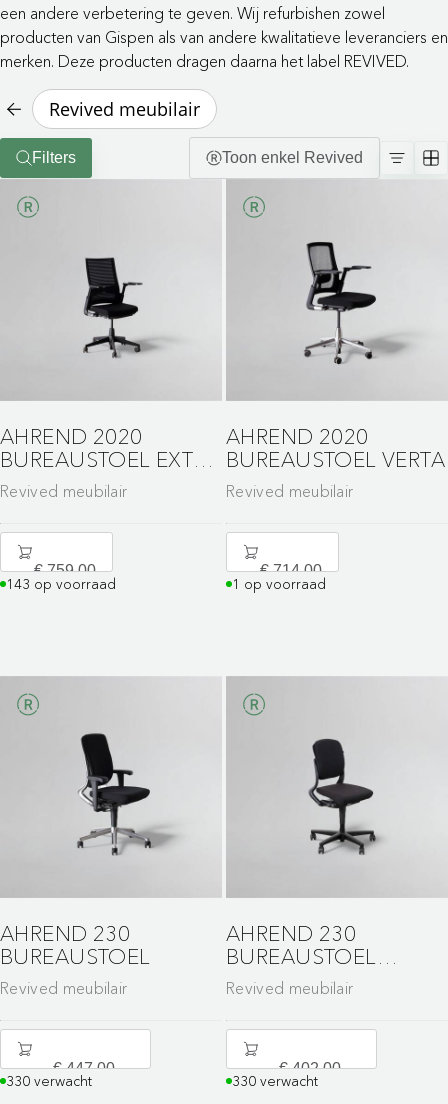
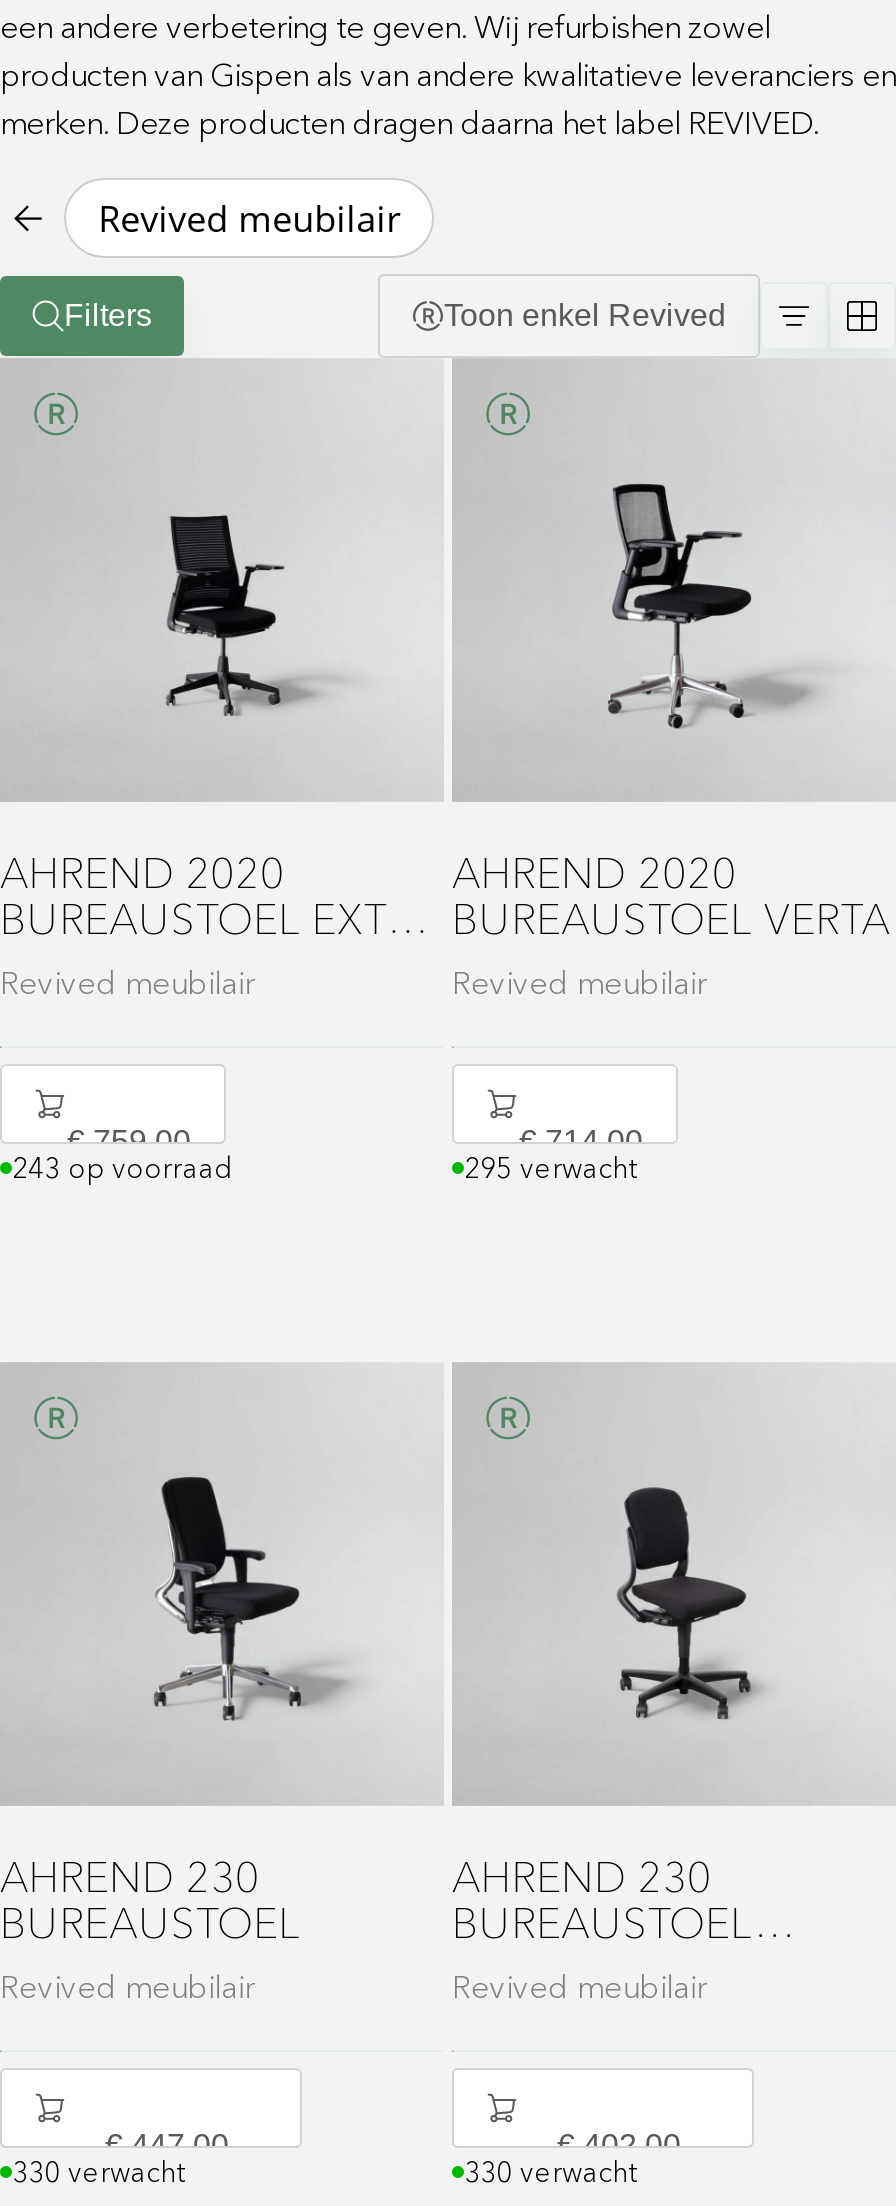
[6,574,116,592] 143 op voorraad -> [12,1149,232,1185] 243 op voorraad
[232,574,326,592] 1 op voorraad -> [464,1149,636,1185] 295 verwacht

